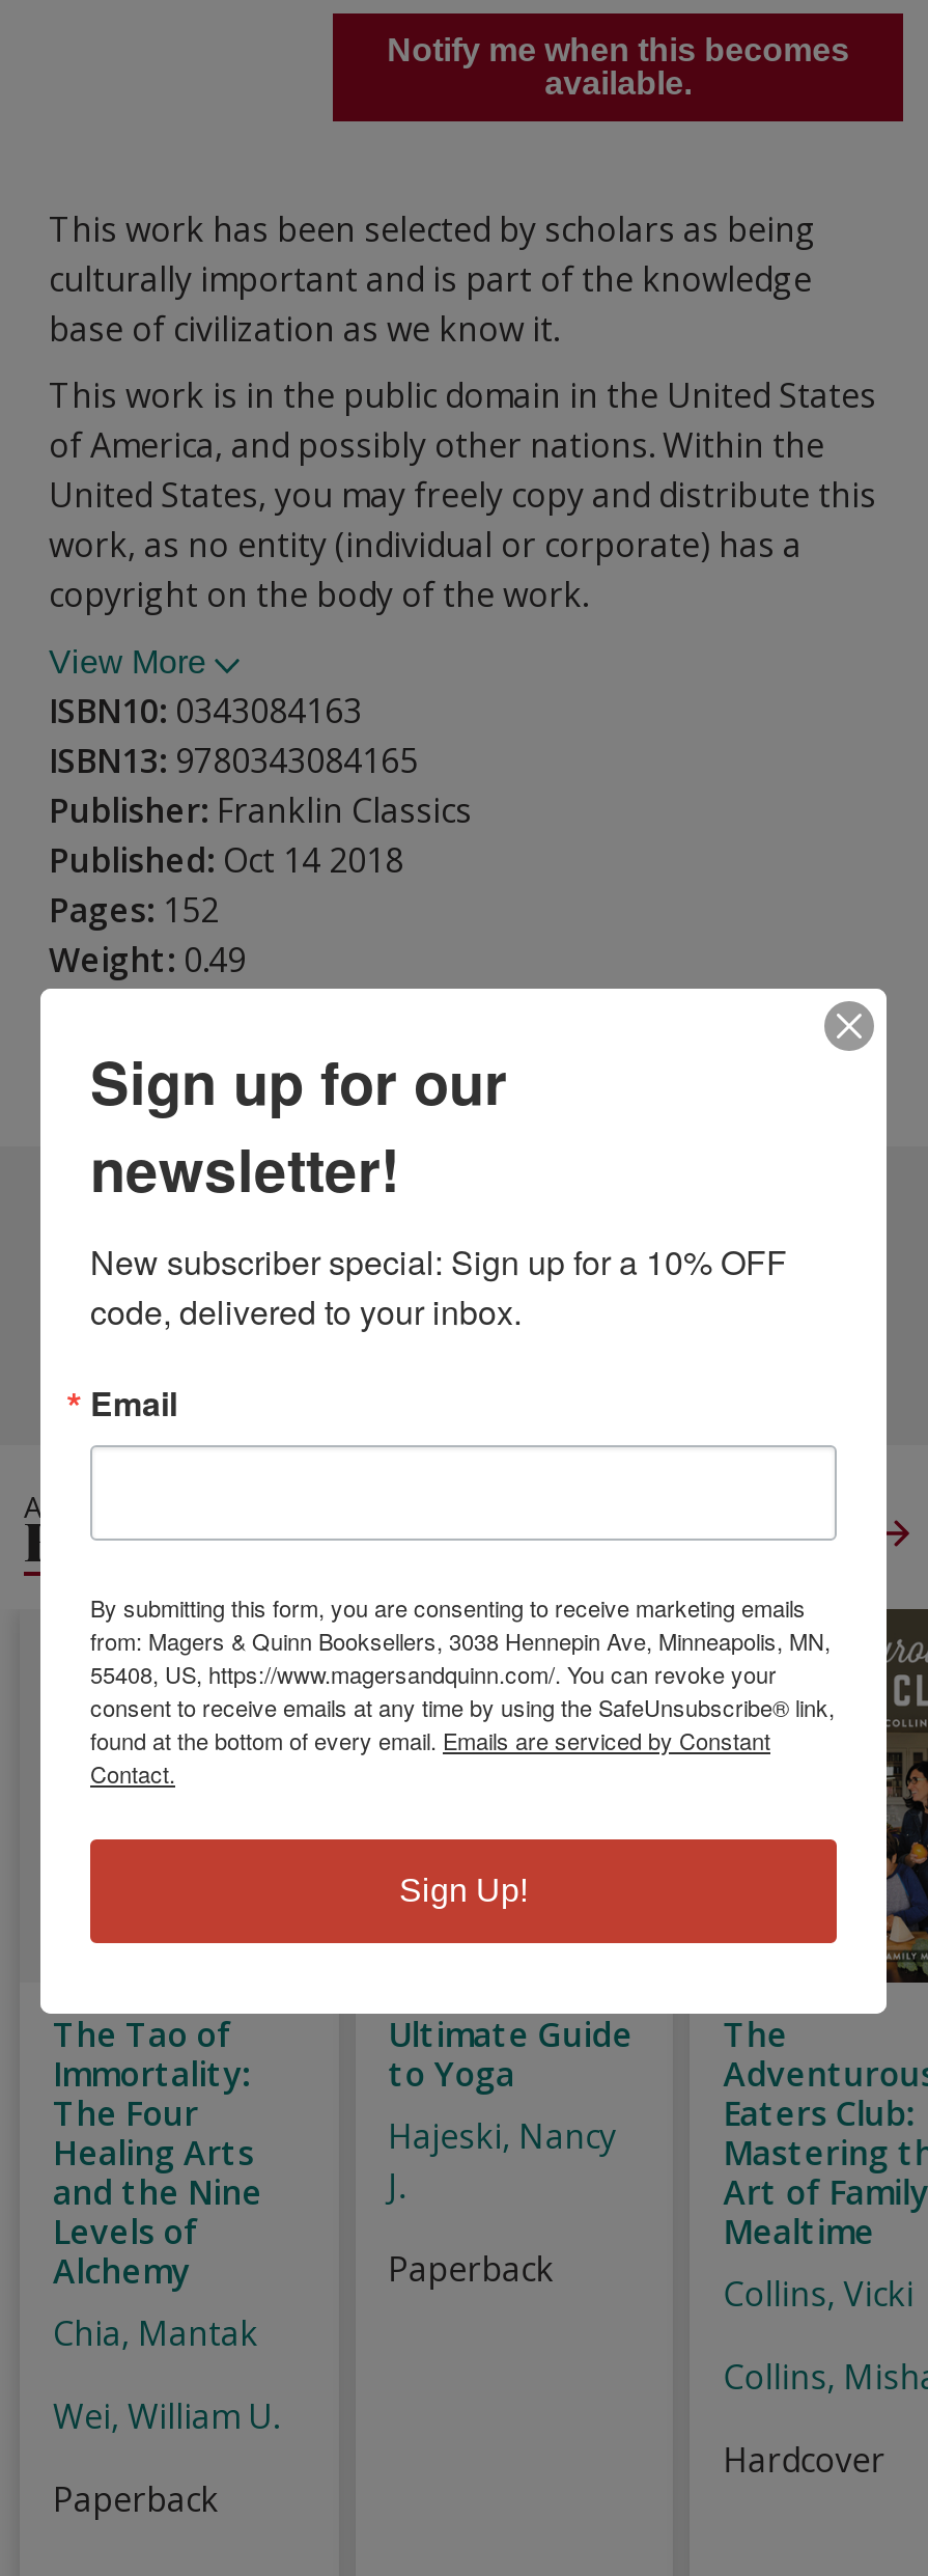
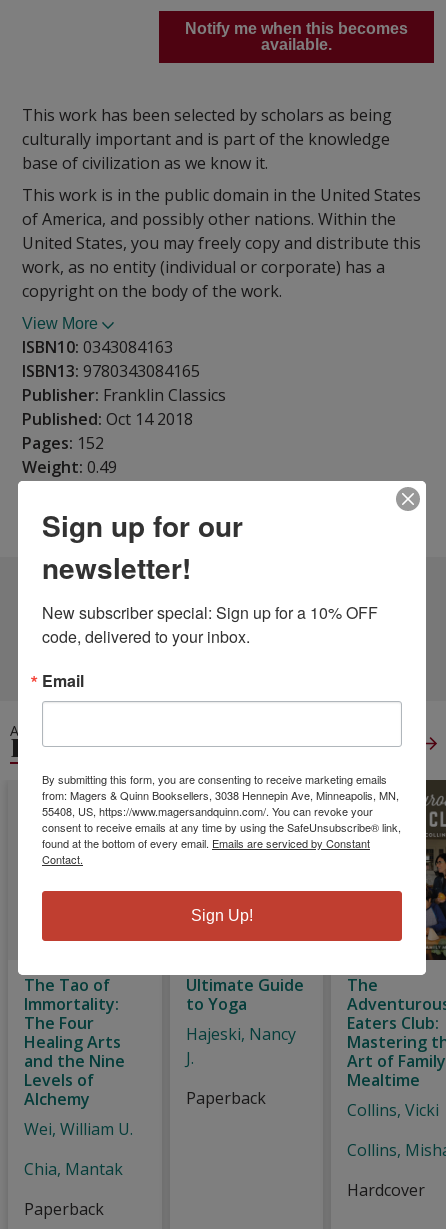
moved [53,2310,258,2356] -> [24,1158,123,1180]: Chia, Mantak
moved [53,2393,279,2439] -> [24,1118,133,1140]: Wei, William U.

